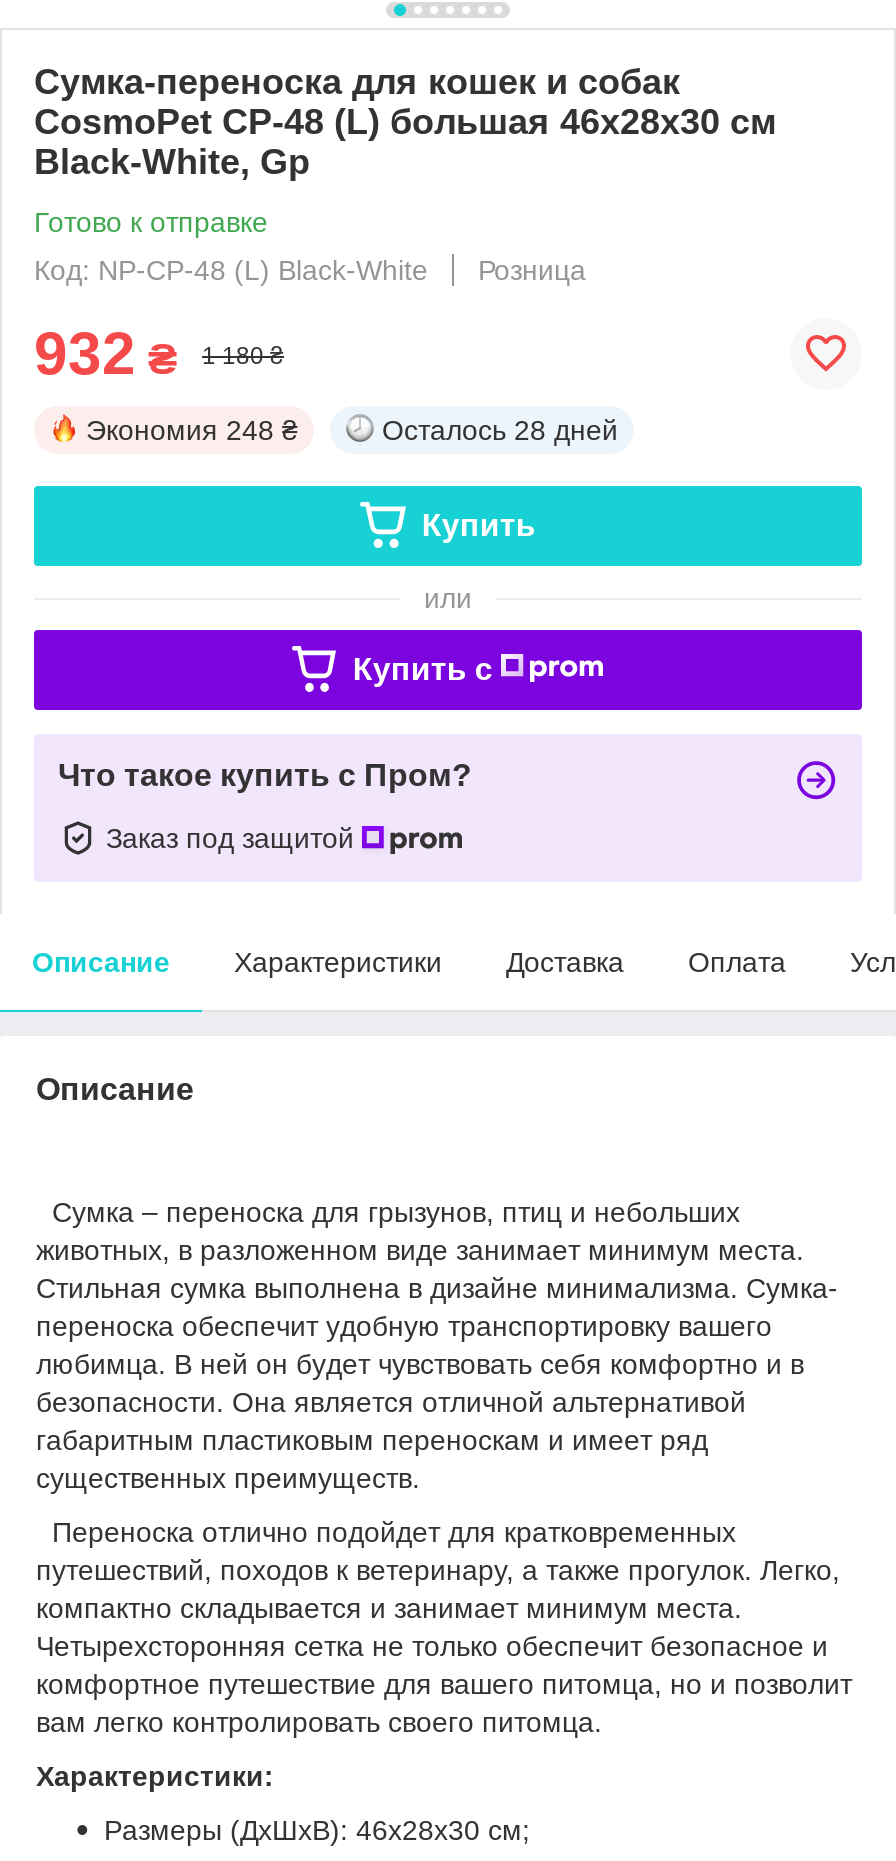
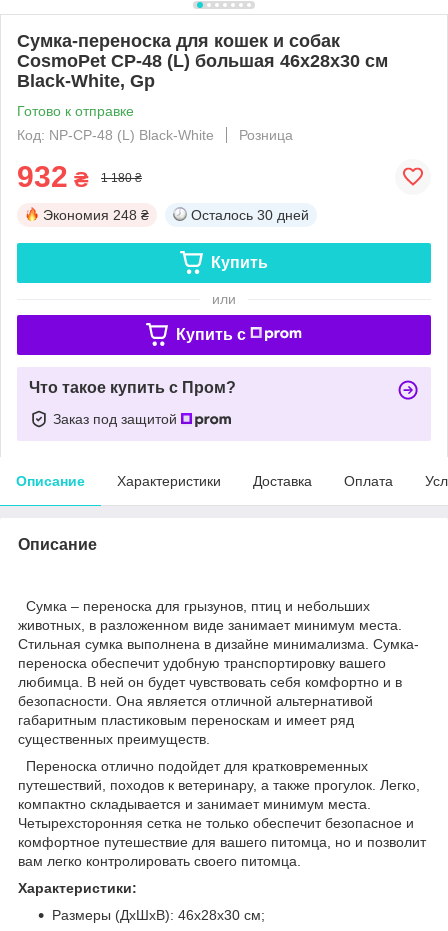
[382,414,618,446] Осталось 28 дней -> [191,207,309,223] Осталось 30 дней

